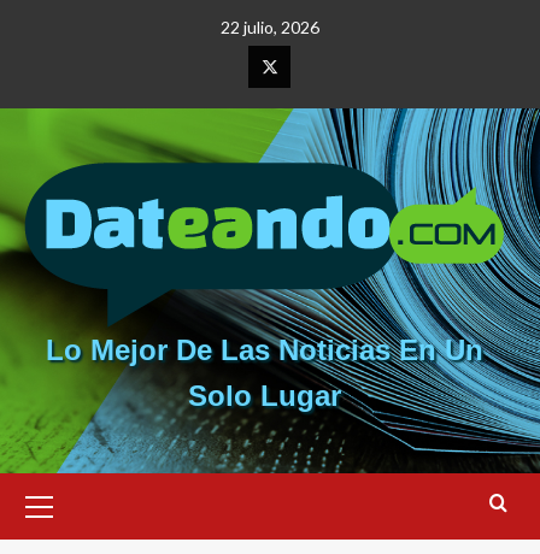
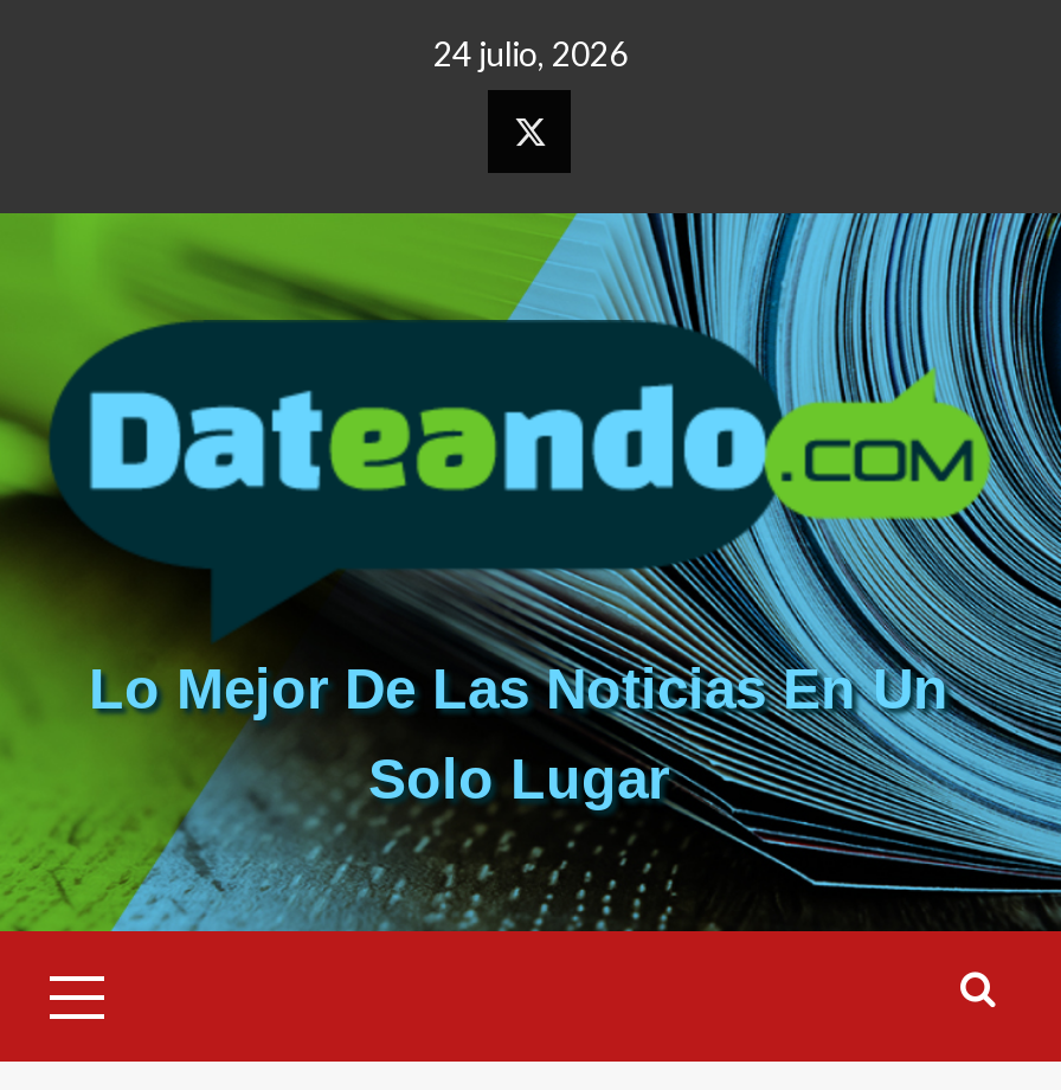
[221,17,319,37] 22 julio, 2026 -> [433,33,628,73] 24 julio, 2026

